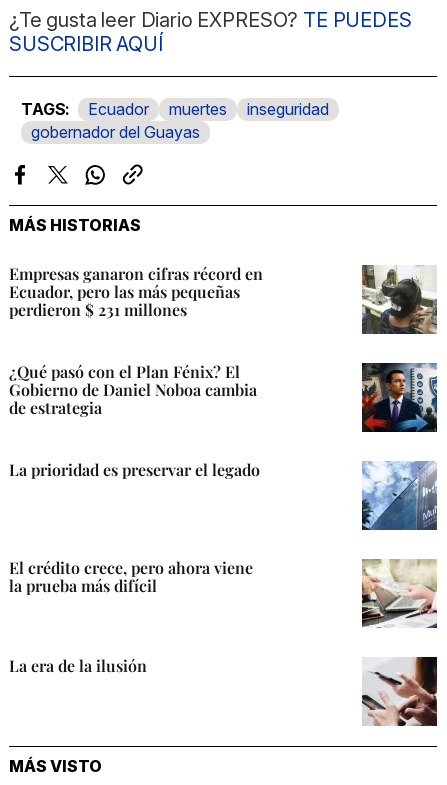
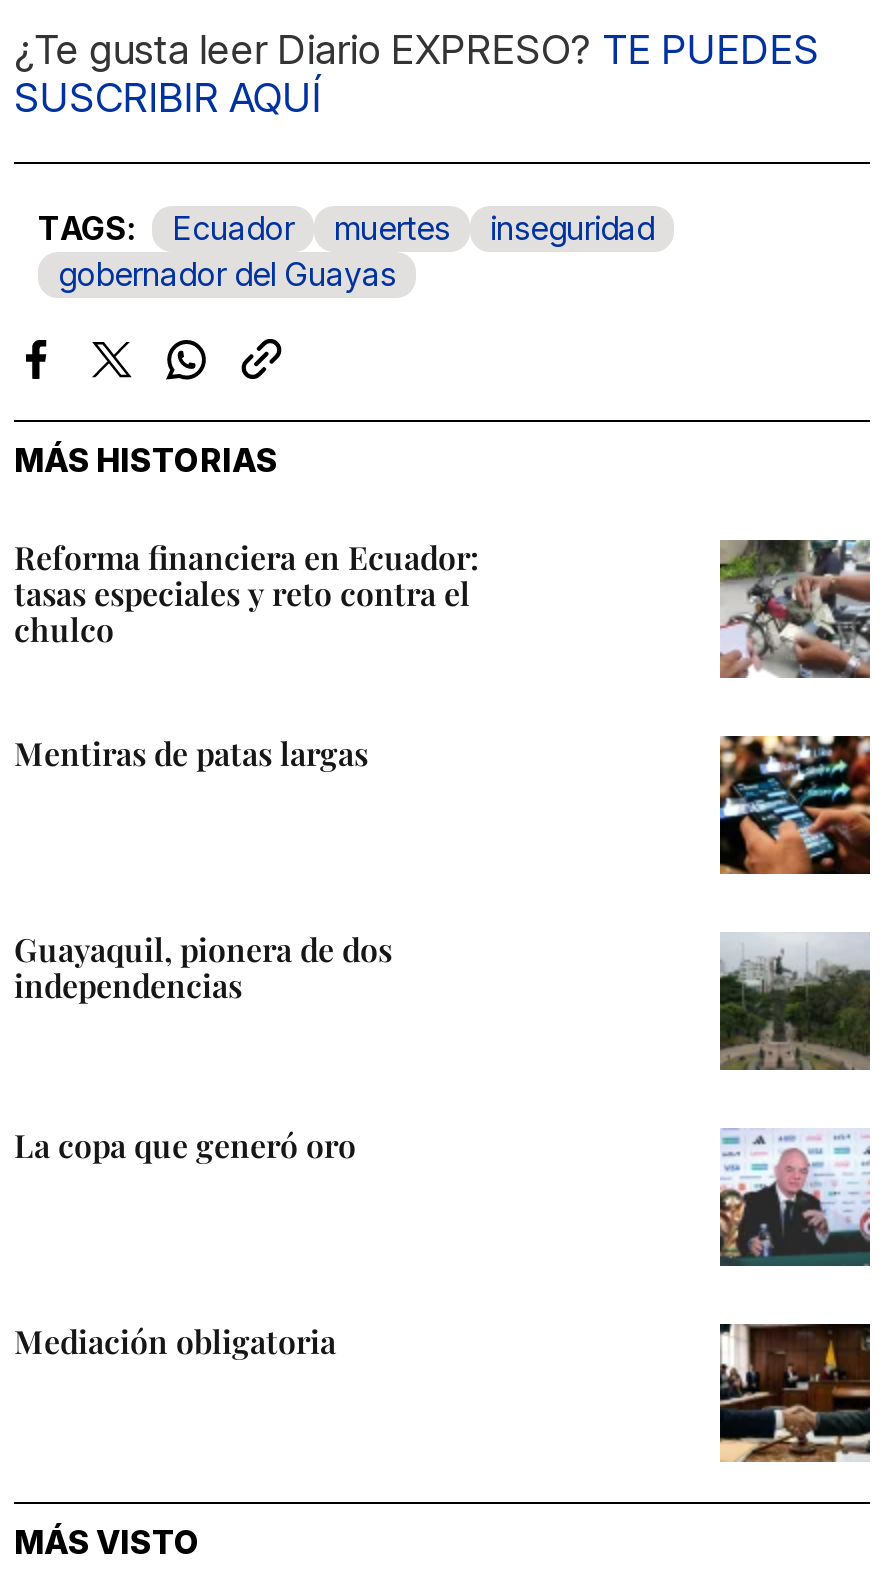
[9,263,263,320] Empresas ganaron cifras récord en | Ecuador, pero las más pequeñas | perdieron $ 231 millones -> [14,536,480,650] Reforma financiera en Ecuador: | tasas especiales y reto contra el | chulco
[361,265,437,335] [image] -> [718,538,872,680] [image]
[9,361,257,418] ¿Qué pasó con el Plan Fénix? El | Gobierno de Daniel Noboa cambia | de estrategia -> [14,732,368,774] Mentiras de patas largas
[361,362,438,433] [image] -> [718,734,872,876] [image]
[9,459,260,480] La prioridad es preservar el legado -> [14,928,392,1006] Guayaquil, pionera de dos | independencias
[361,461,438,531] [image] -> [718,934,872,1070] [image]
[9,557,253,596] El crédito crece, pero ahora viene | la prueba más difícil -> [14,1125,356,1167] La copa que generó oro
[361,558,437,628] [image] -> [720,1128,872,1268] [image]
[9,655,147,676] La era de la ilusión -> [14,1321,336,1363] Mediación obligatoria
[362,656,438,727] [image] -> [718,1322,870,1464] [image]

